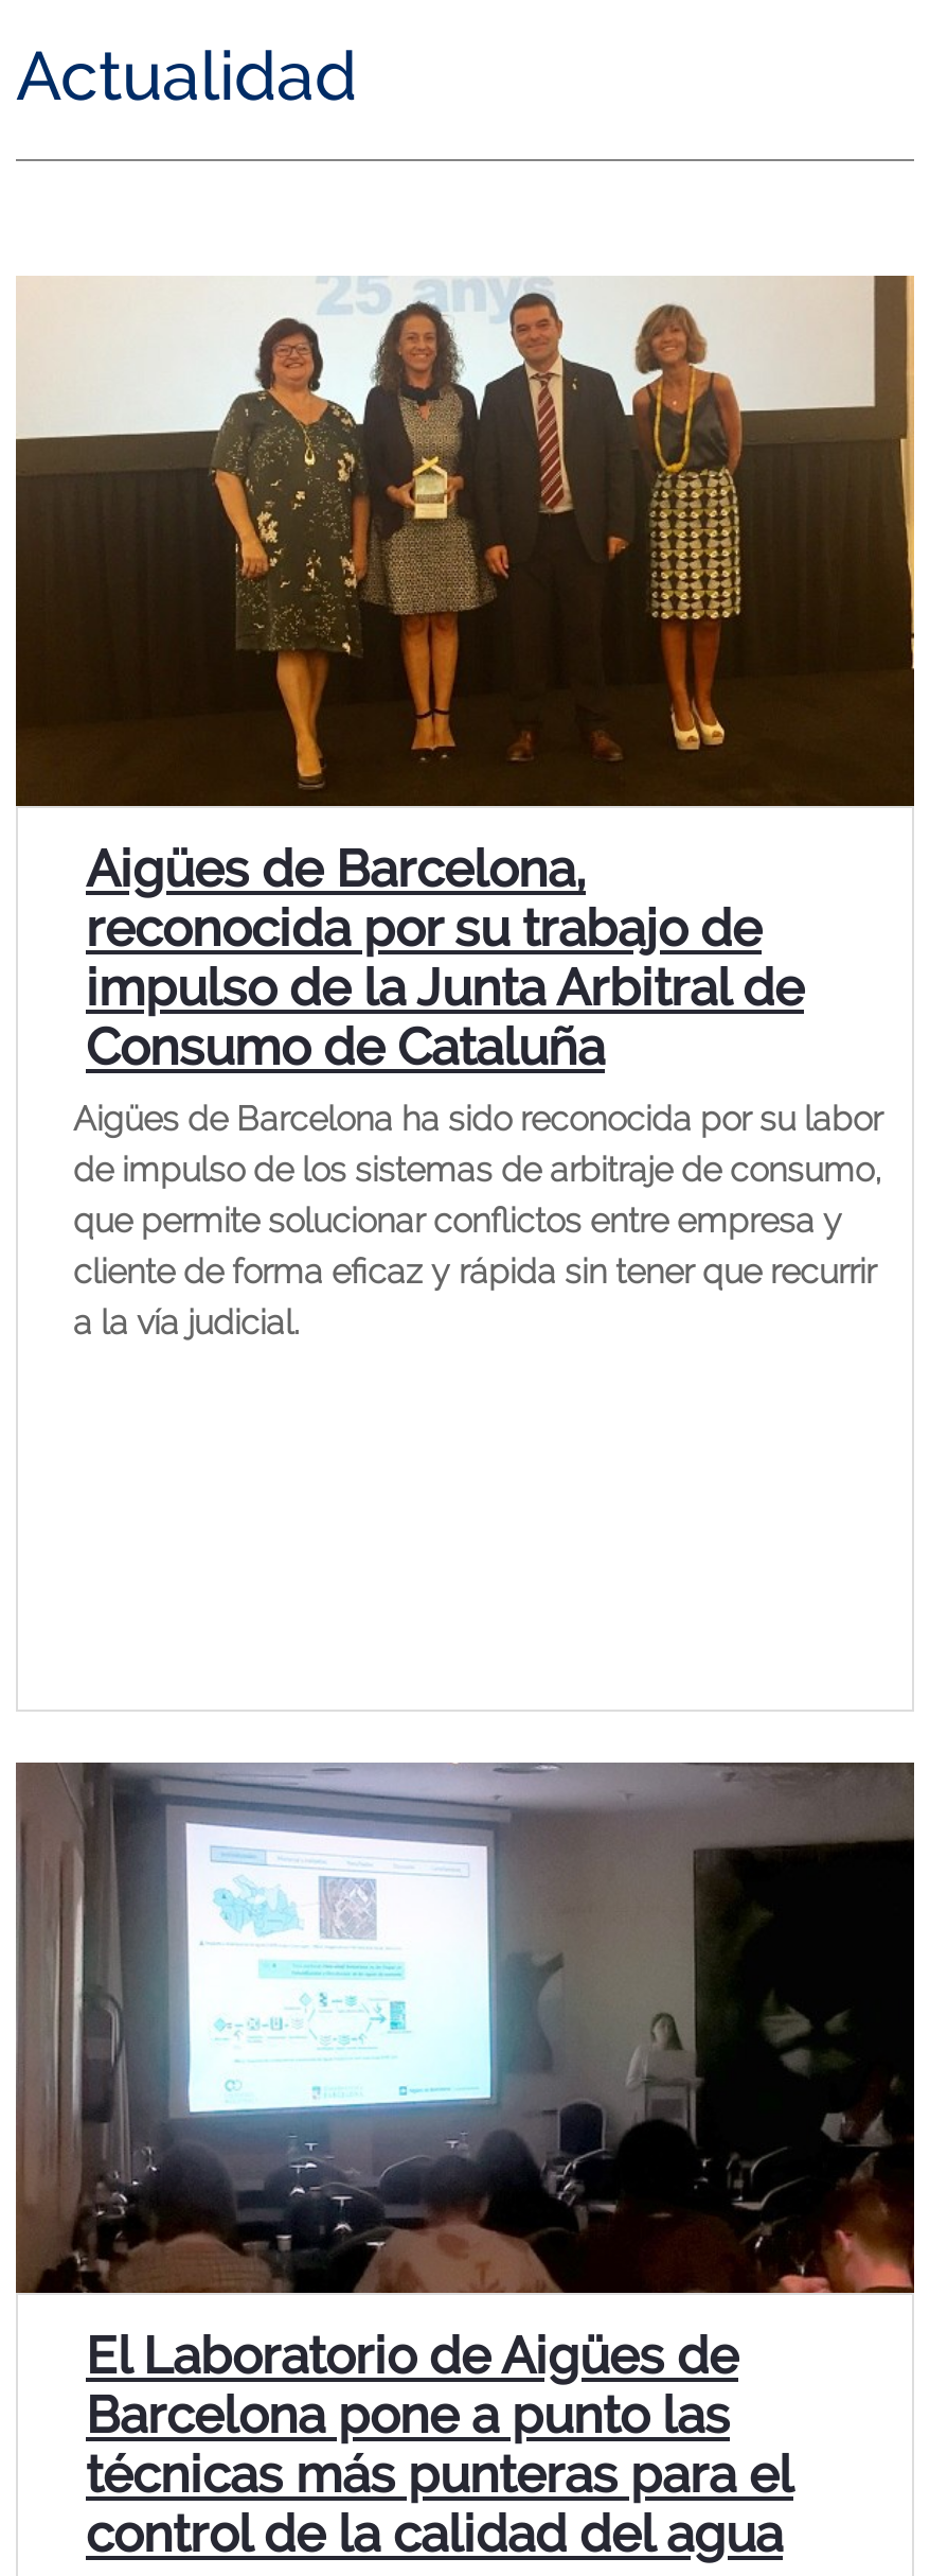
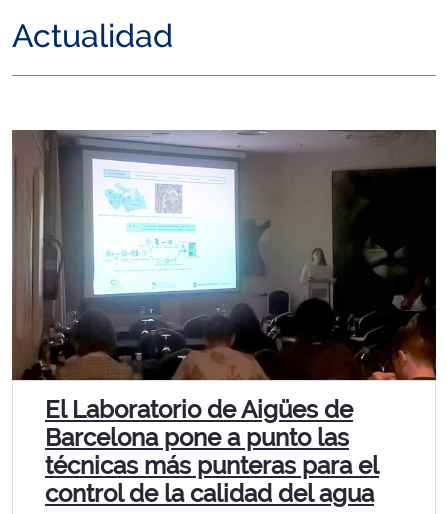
[14,276,916,1343] [image] | Aigües de Barcelona, | reconocida por su trabajo de | impulso de la Junta Arbitral de | Consumo de Cataluña | Aigües de Barcelona ha sido reconocida por su labor | de impulso de los sistemas de arbitraje de consumo, | que permite solucionar conflictos entre empresa y | cliente de forma eficaz y rápida sin tener que recurrir | a la vía judicial. -> none

